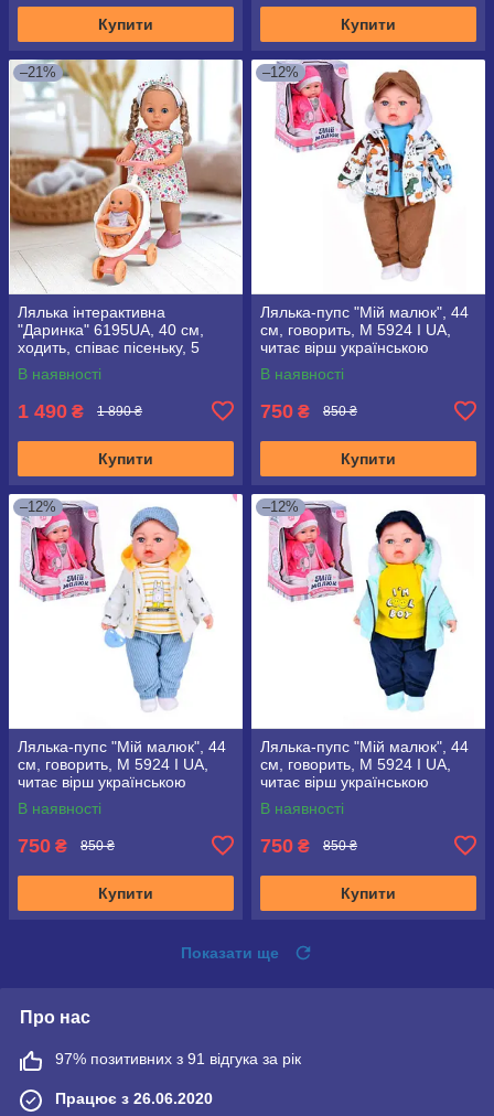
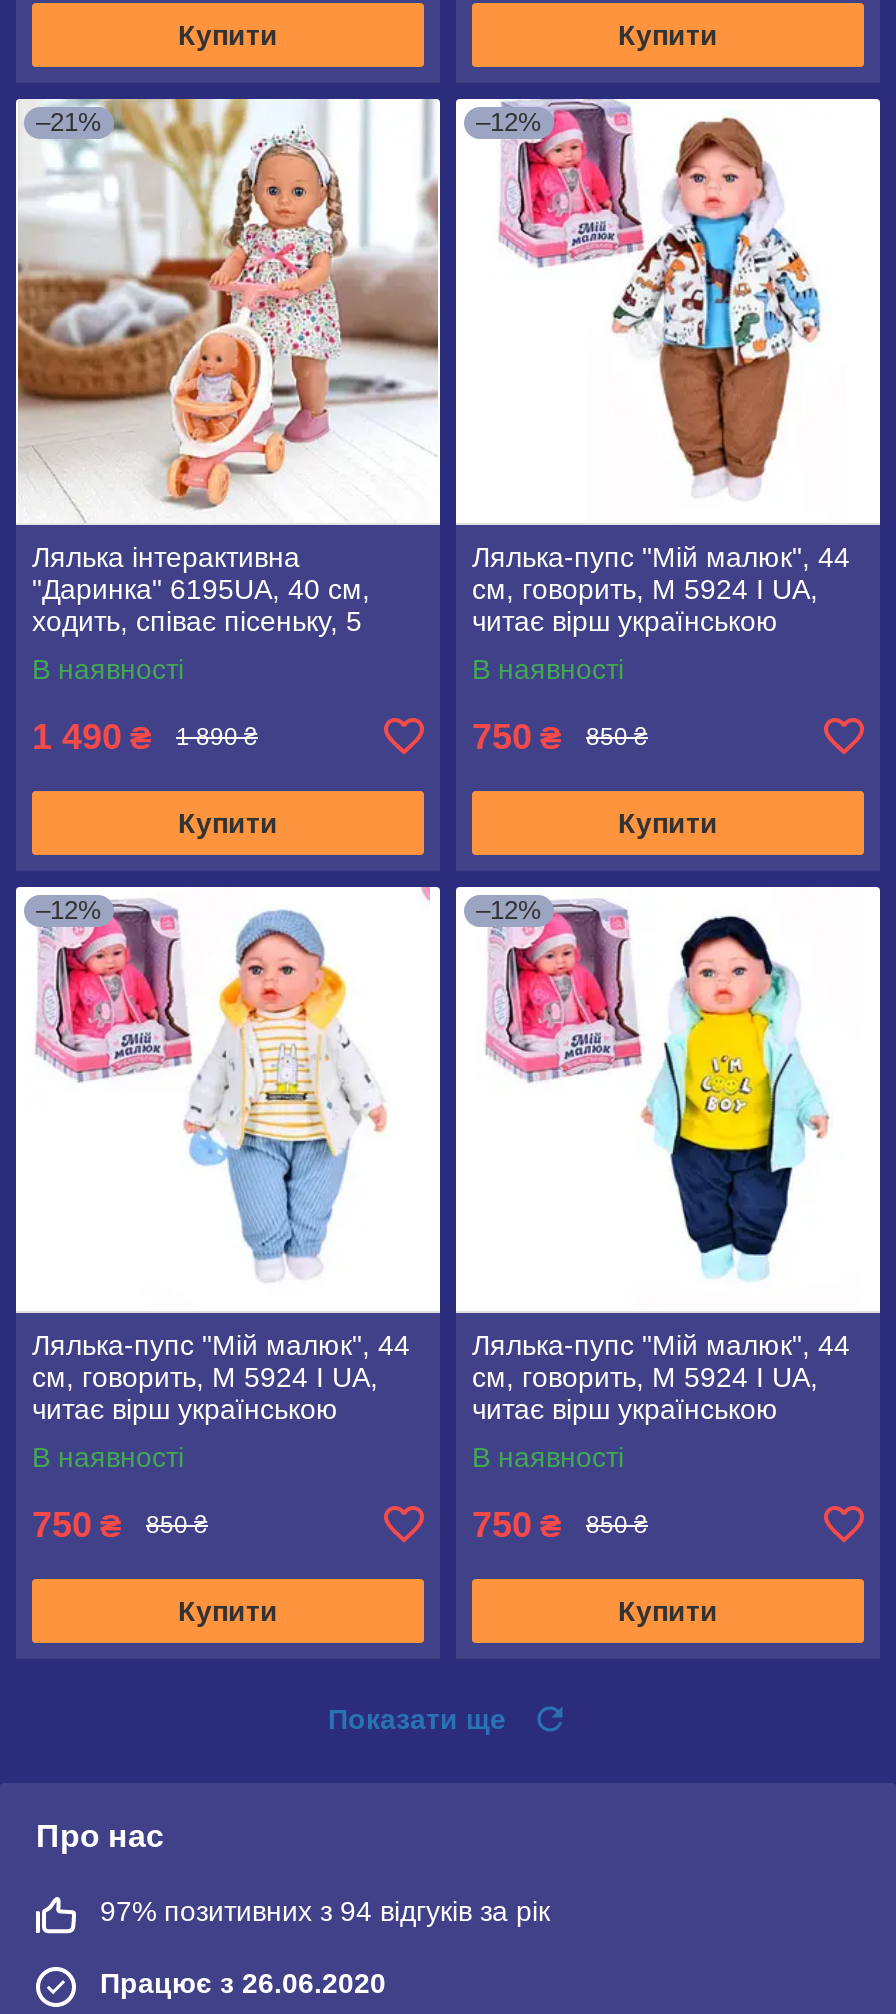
[55,1049,301,1067] 97% позитивних з 91 відгука за рік -> [100,1894,550,1926] 97% позитивних з 94 відгуків за рік

